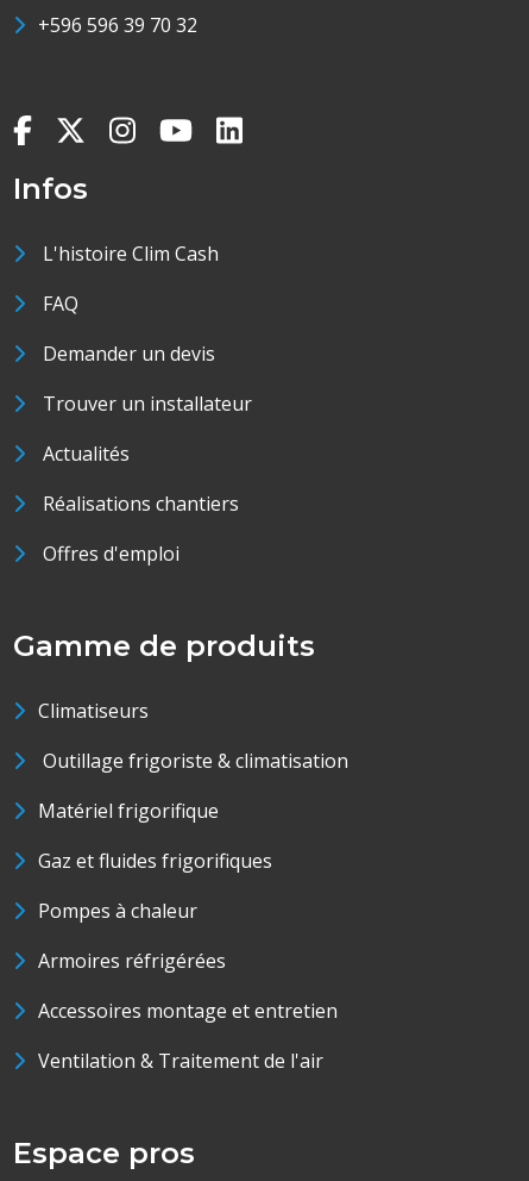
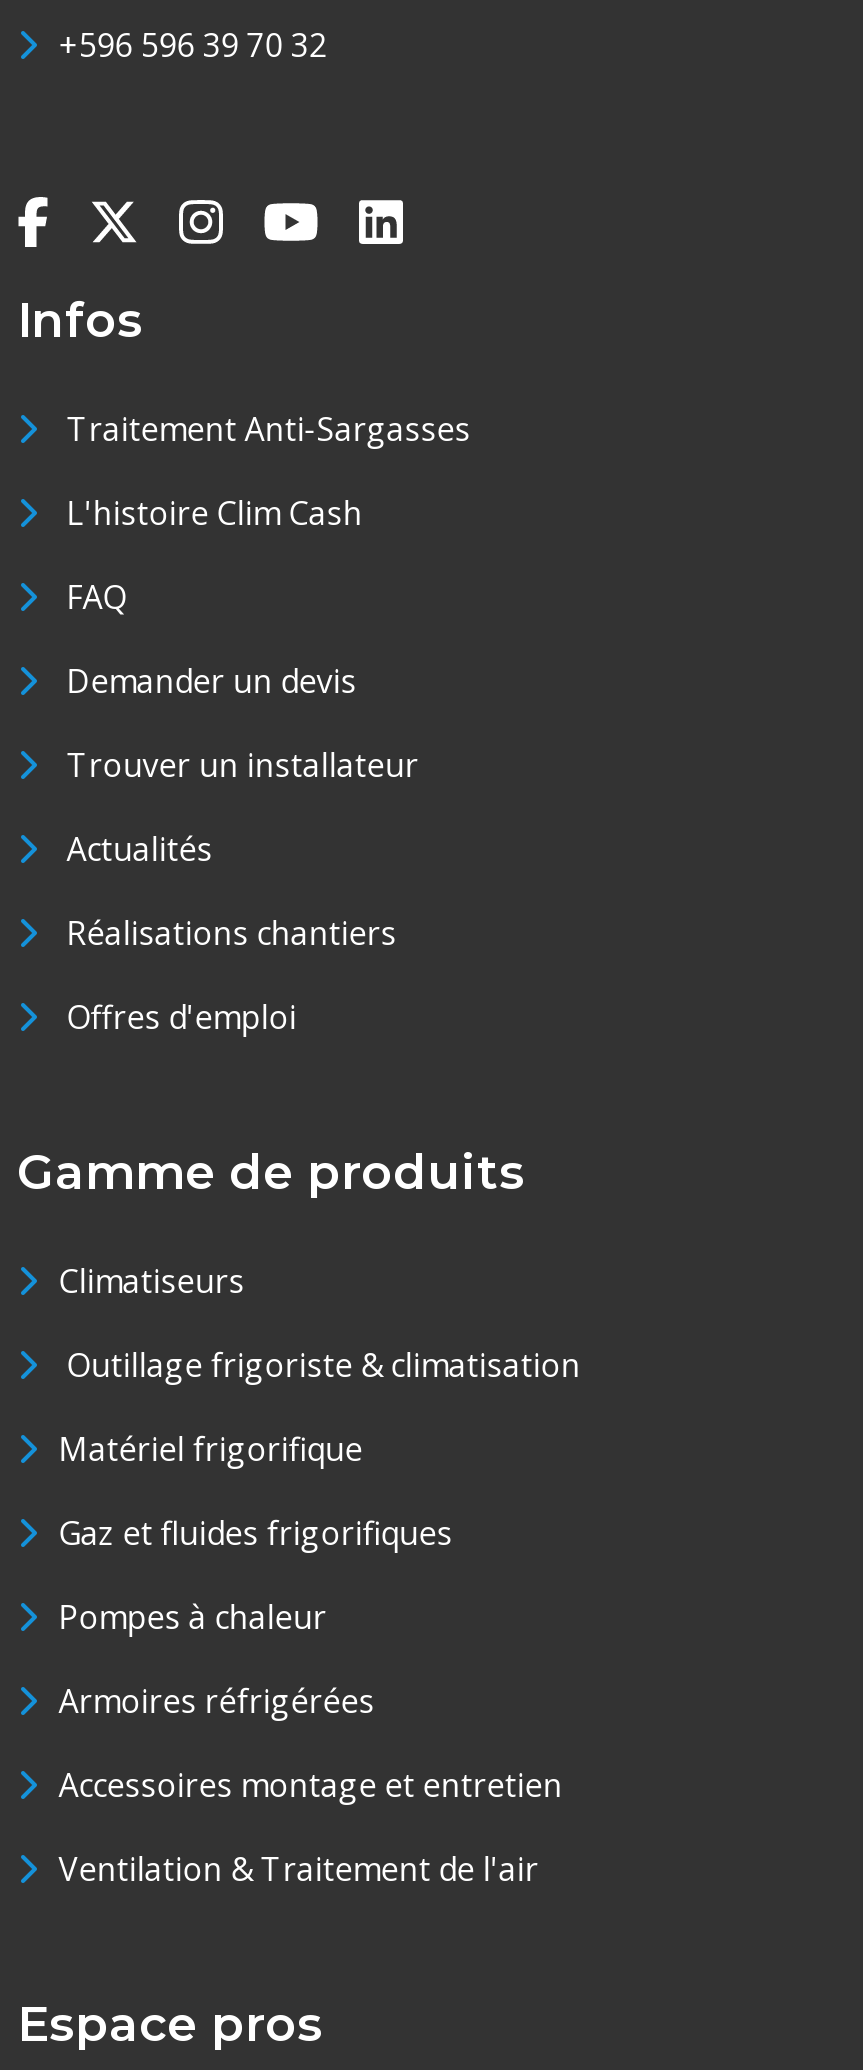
none -> [67,407,471,451] Traitement Anti-Sargasses

